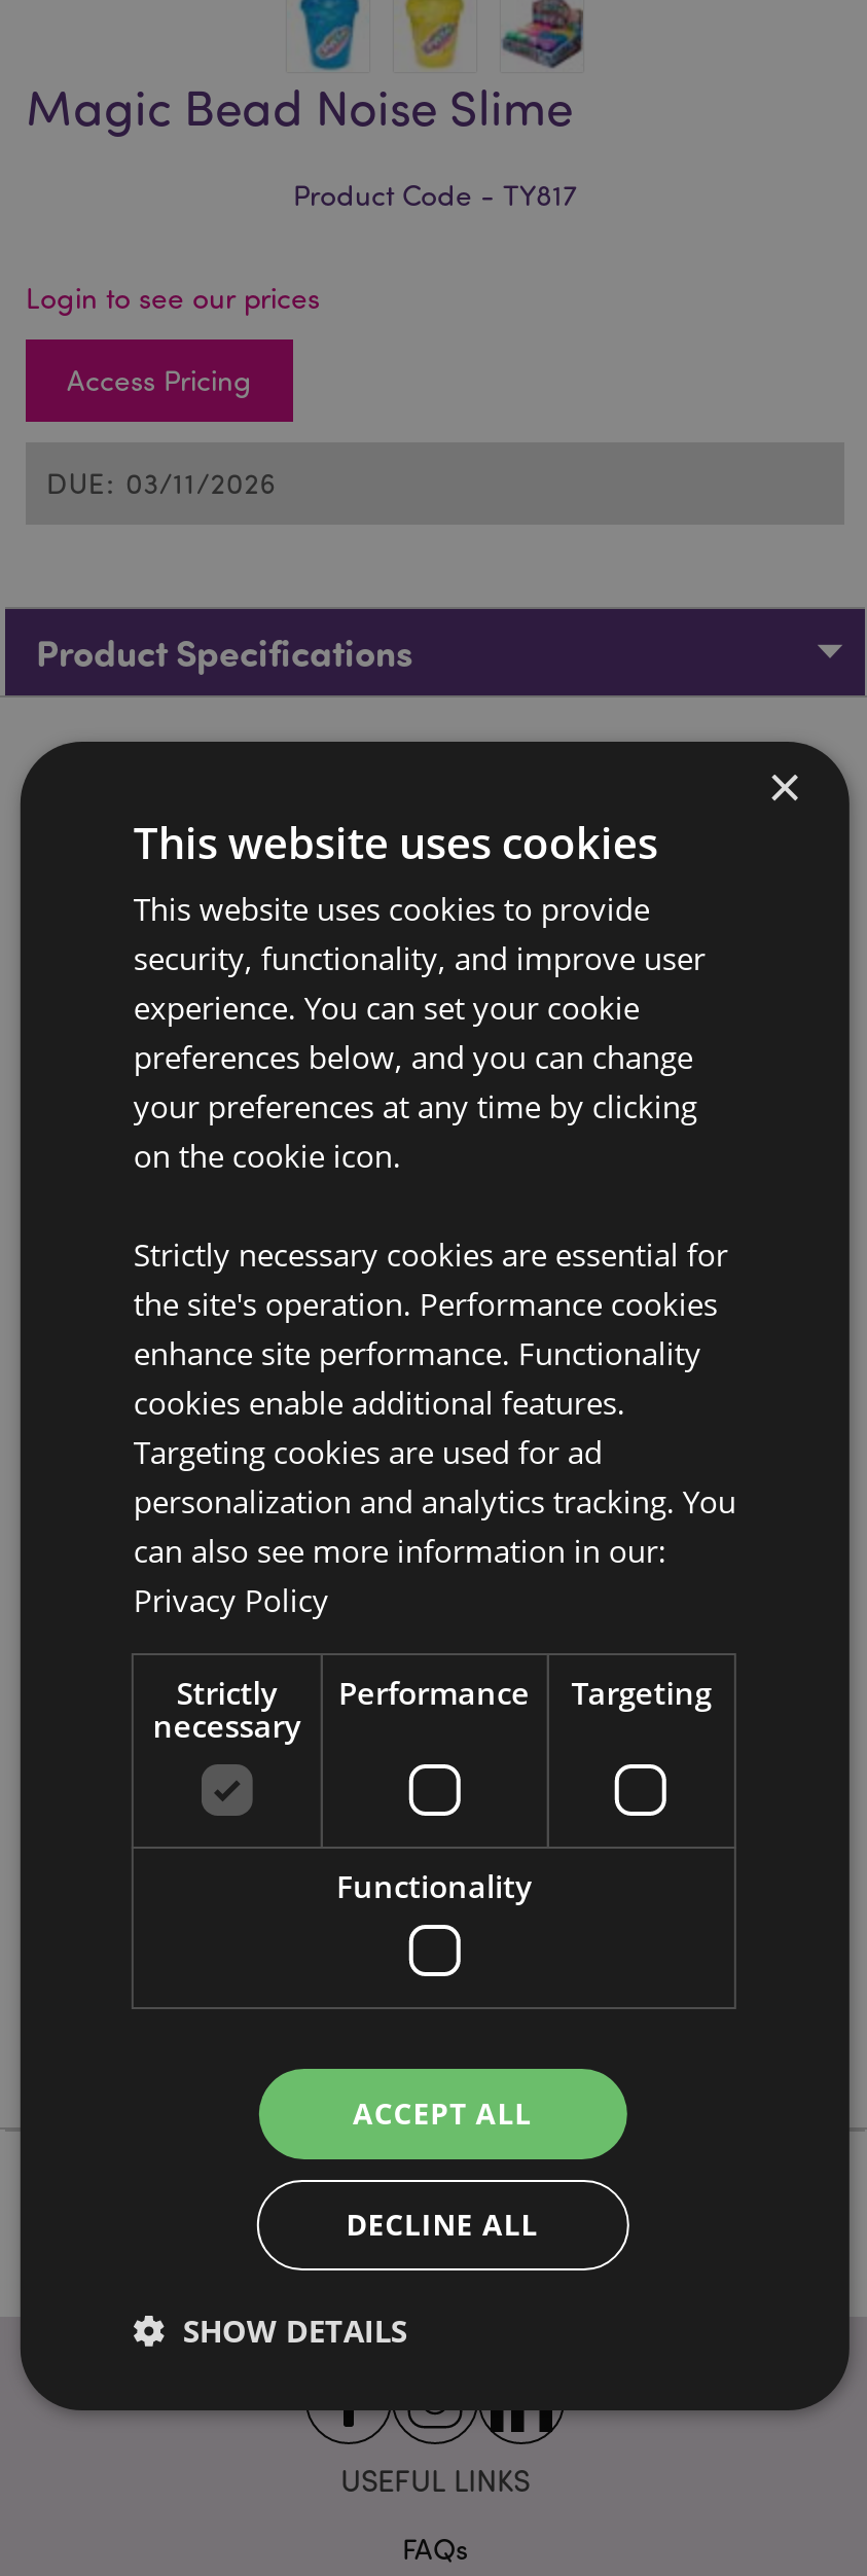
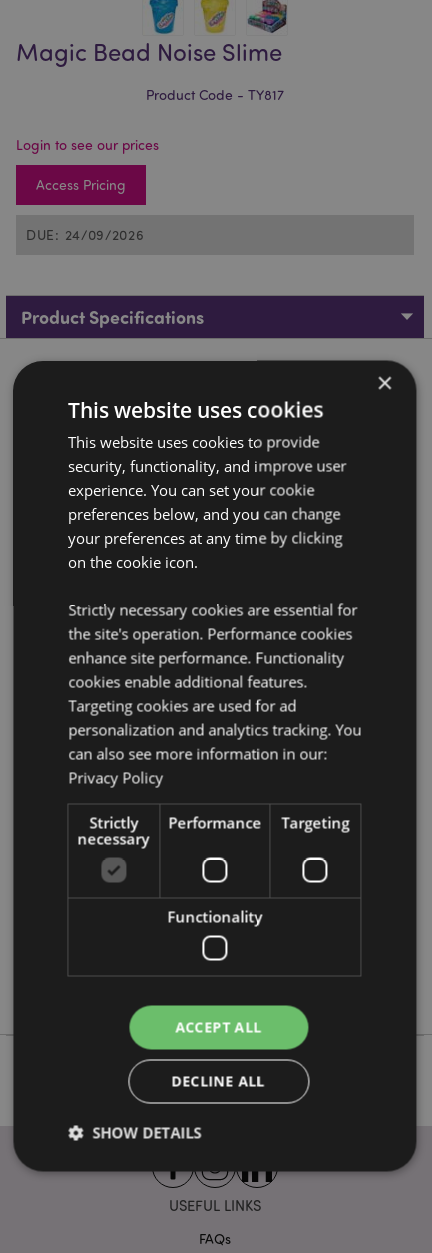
[46,465,278,500] DUE: 03/11/2026 -> [26,226,144,243] DUE: 24/09/2026

